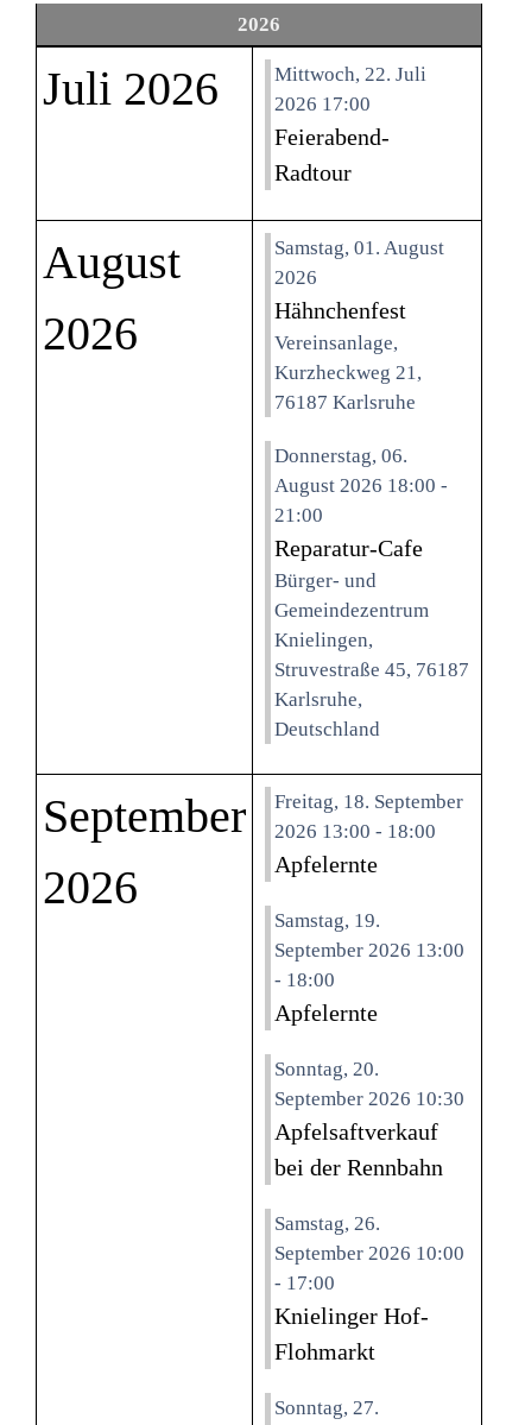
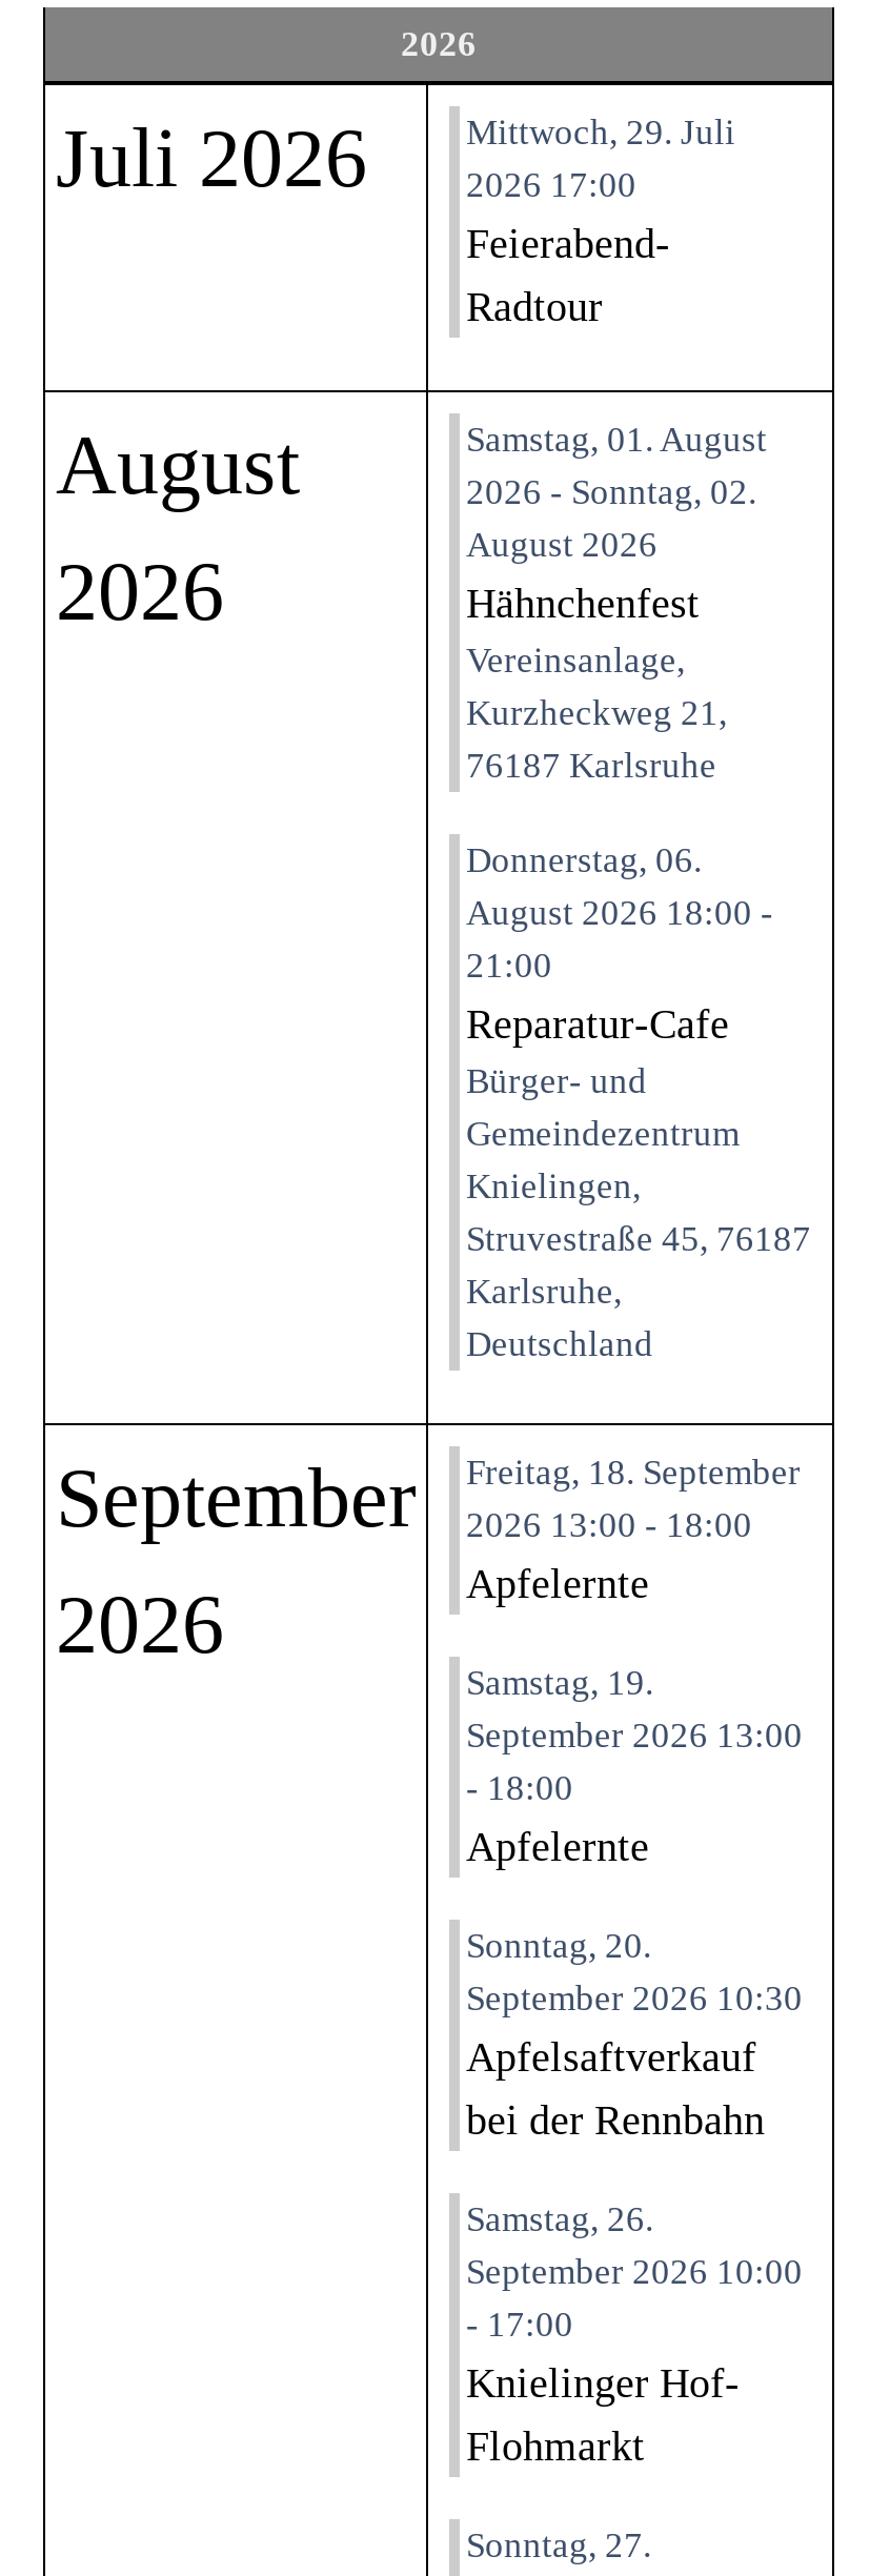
[274,63,426,86] Mittwoch, 22. Juli -> [466,113,735,153] Mittwoch, 29. Juli
[274,266,317,289] 2026 -> [466,472,756,565] 2026 - Sonntag, 02. | August 2026

